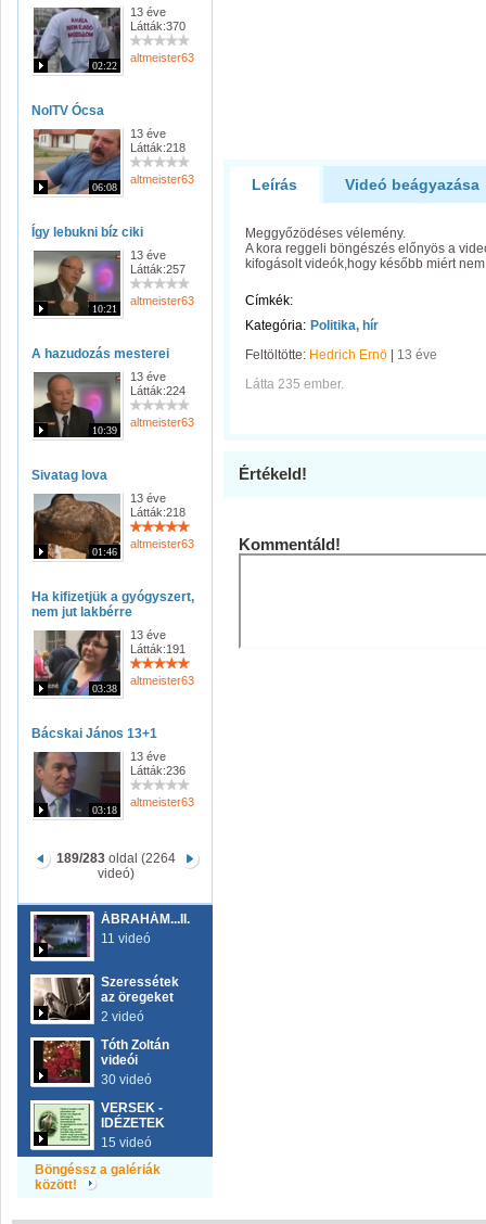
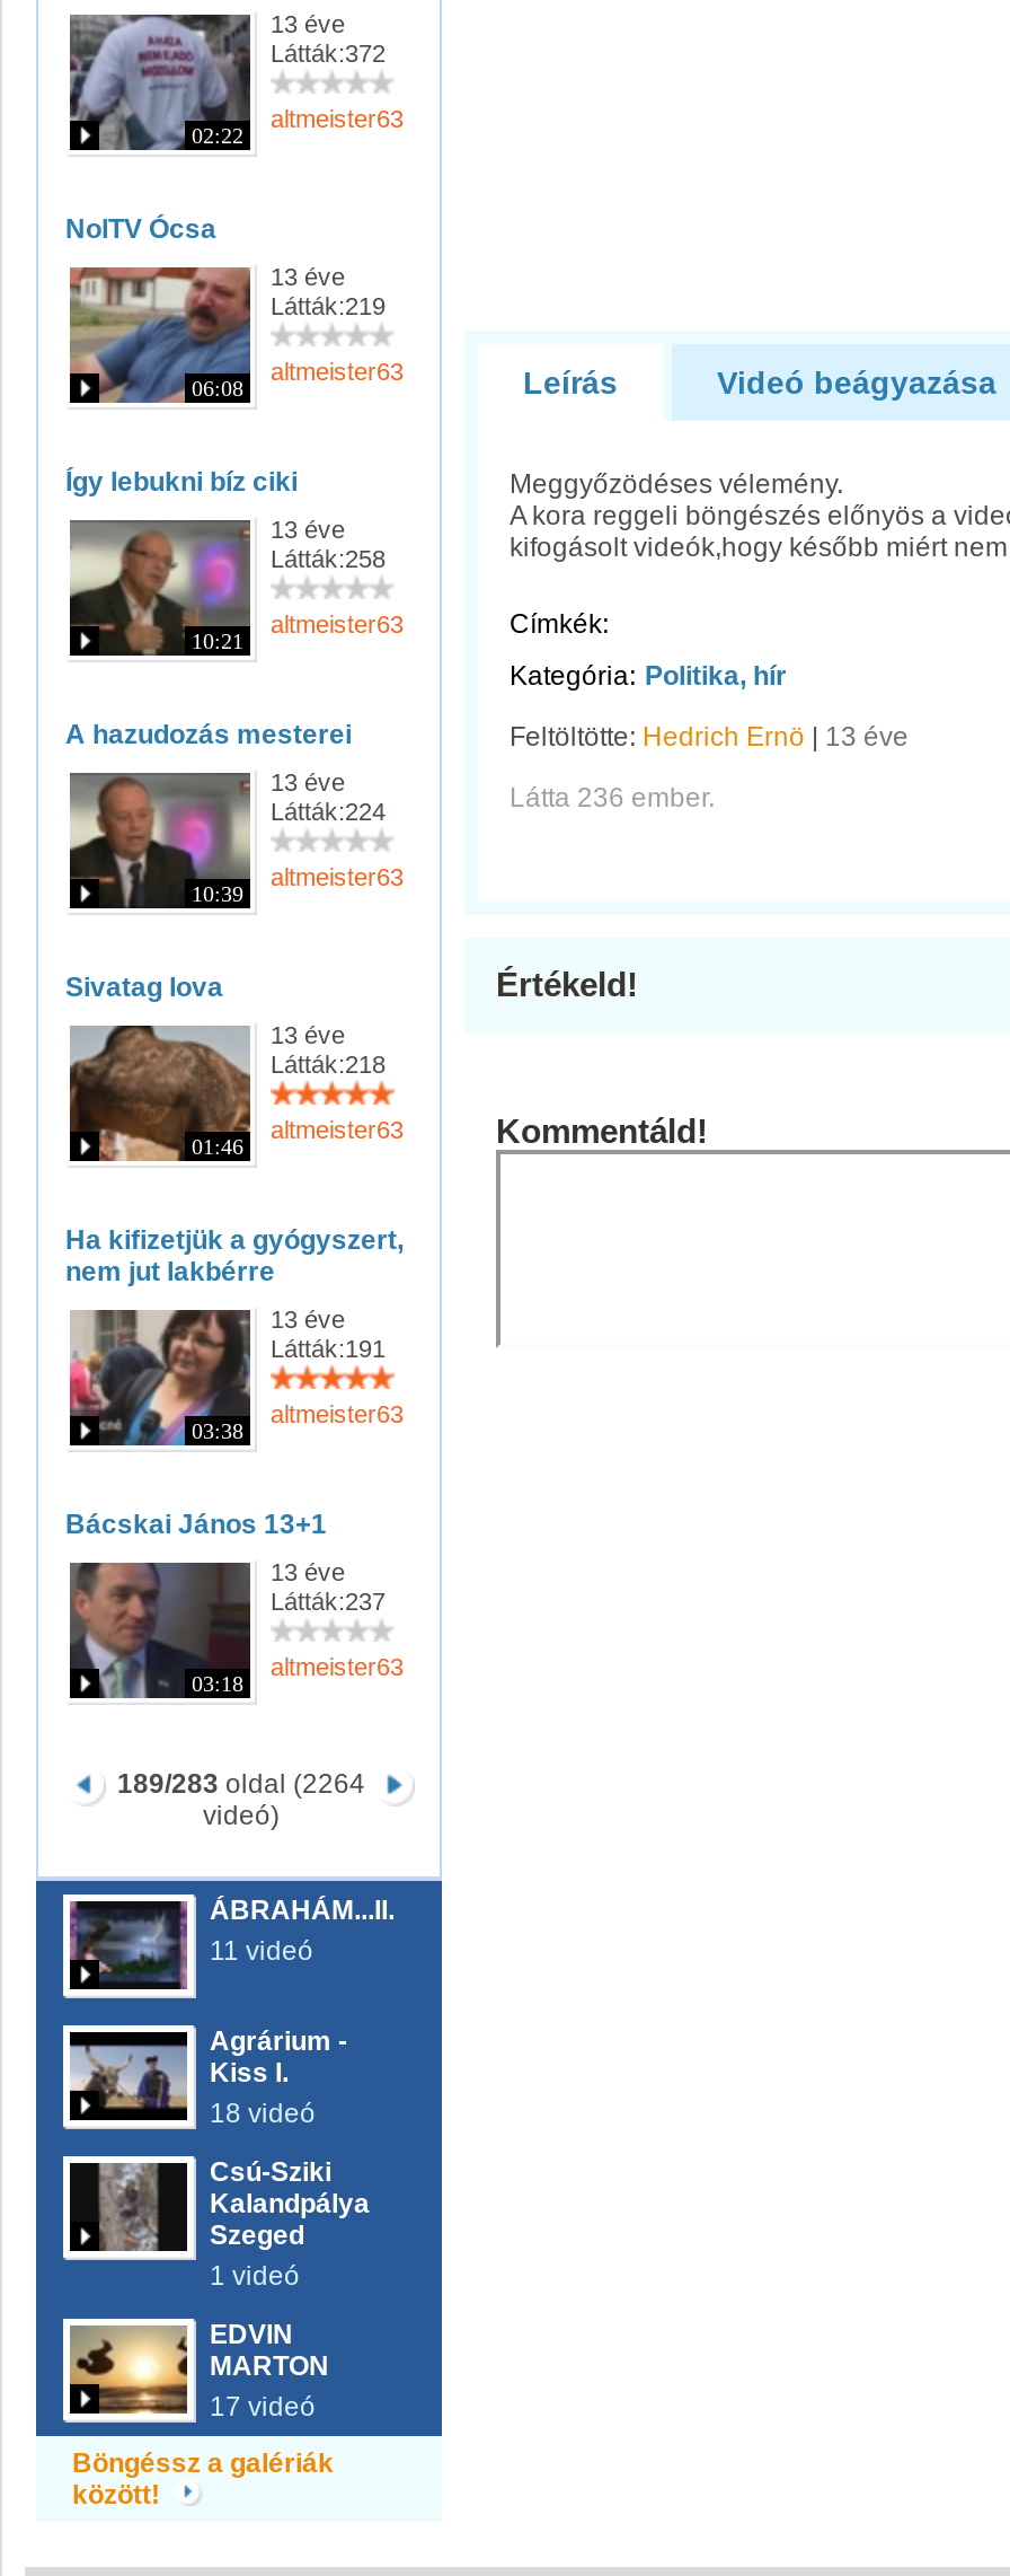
[130,20,186,33] Látták:370 -> [271,39,386,67] Látták:372
[130,141,186,154] Látták:218 -> [271,292,386,319] Látták:219
[130,263,186,276] Látták:257 -> [271,545,386,572] Látták:258
[245,377,344,392] Látta 235 ember. -> [510,782,715,814] Látta 236 ember.
[130,764,186,777] Látták:236 -> [271,1588,386,1615] Látták:237
[34,974,179,1024] [image] | Szeressétek | az öregeket | 2 videó -> [68,2025,347,2129] [image] | Agrárium - | Kiss I. | 18 videó
[42,1037,169,1087] [image] | Tóth Zoltán | videói | 30 videó -> [90,2156,370,2292] [image] | Csú-Sziki | Kalandpálya | Szeged | 1 videó
[35,1100,165,1150] [image] | VERSEK - | IDÉZETEK | 15 videó -> [70,2319,329,2423] [image] | EDVIN | MARTON | 17 videó

